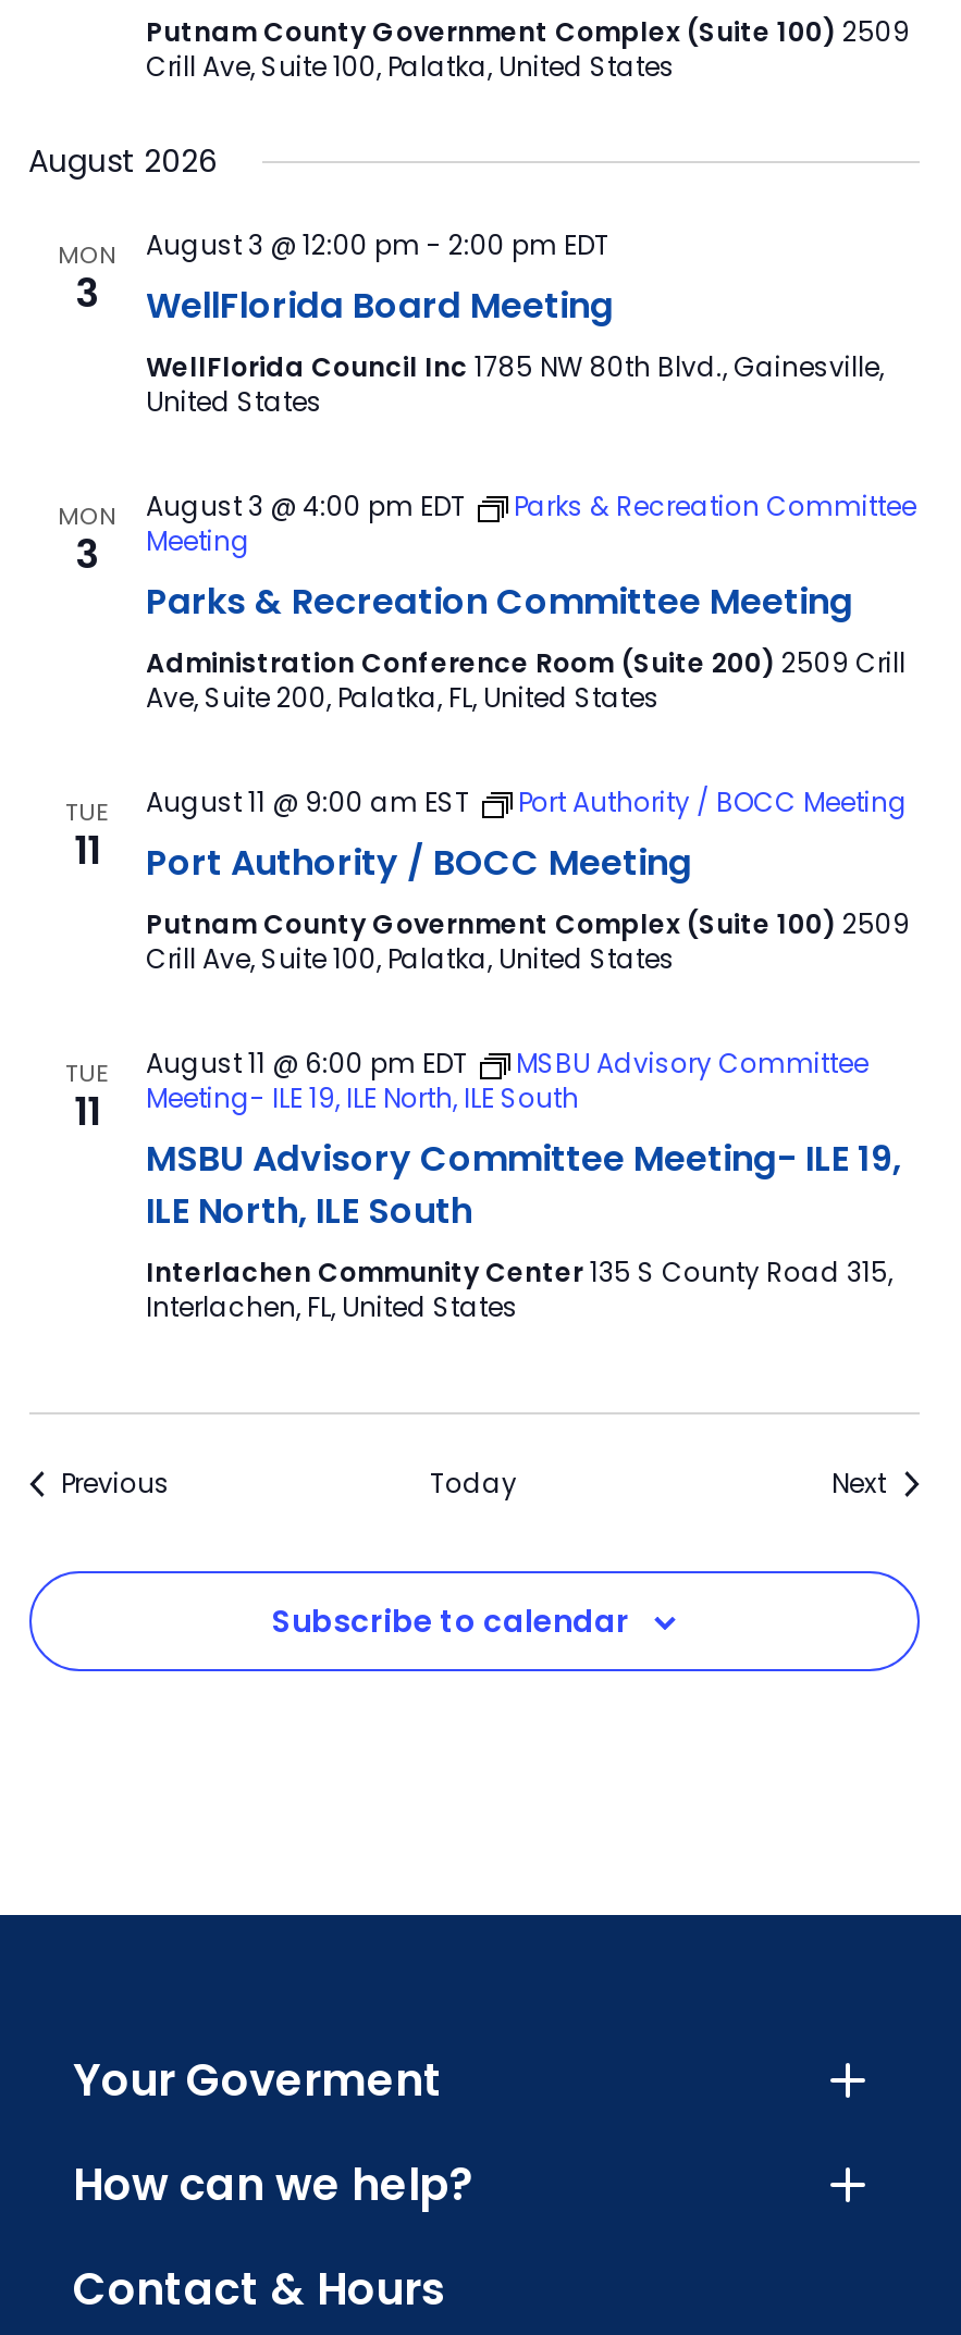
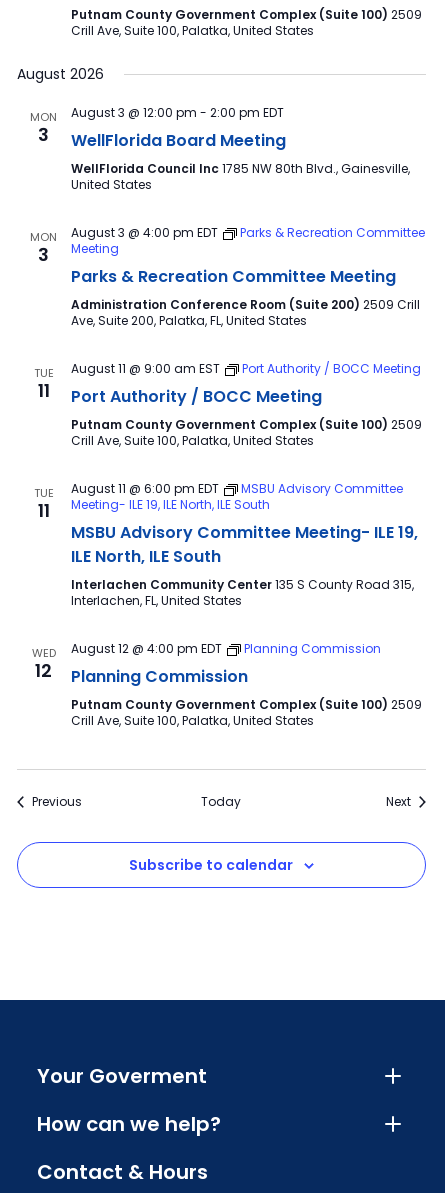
none -> [31,645,55,683] WED | 12
none -> [70,640,421,729] August 12 @ 4:00 pm EDT | Planning Commission | Planning Commission | Putnam County Government Complex (Suite 100) 2509 | Crill Ave, Suite 100, Palatka, United States

